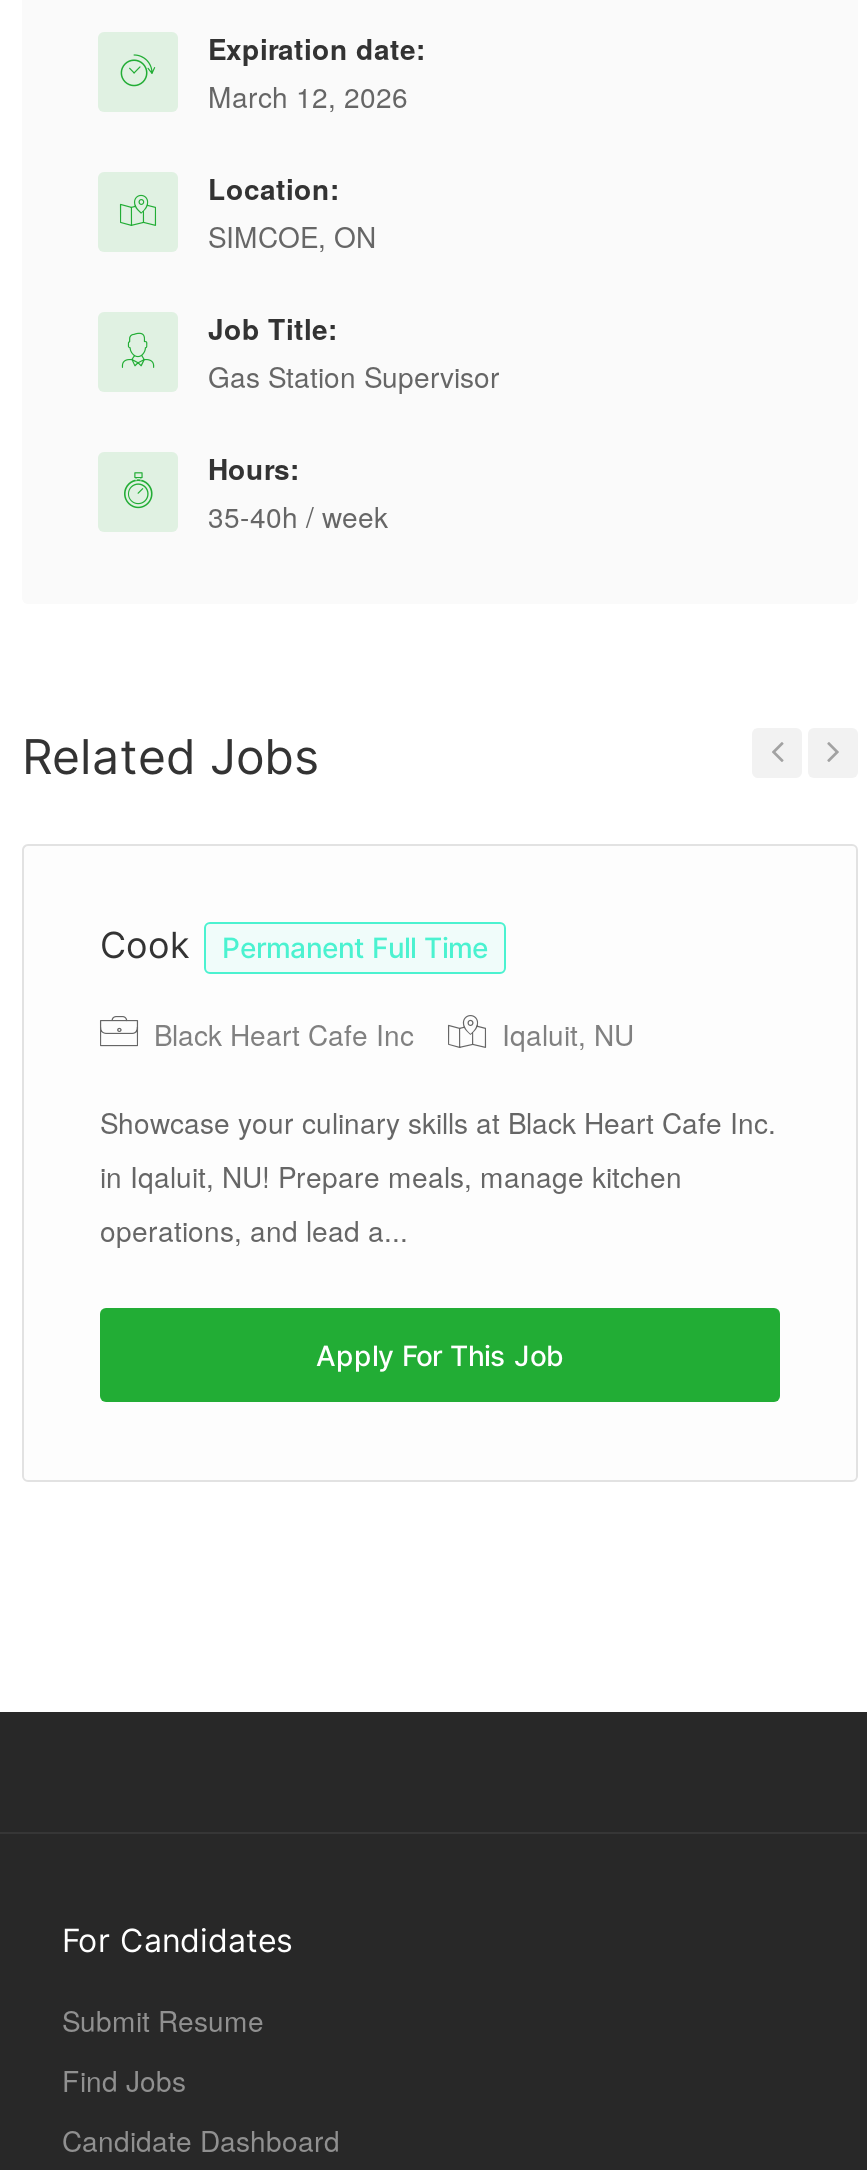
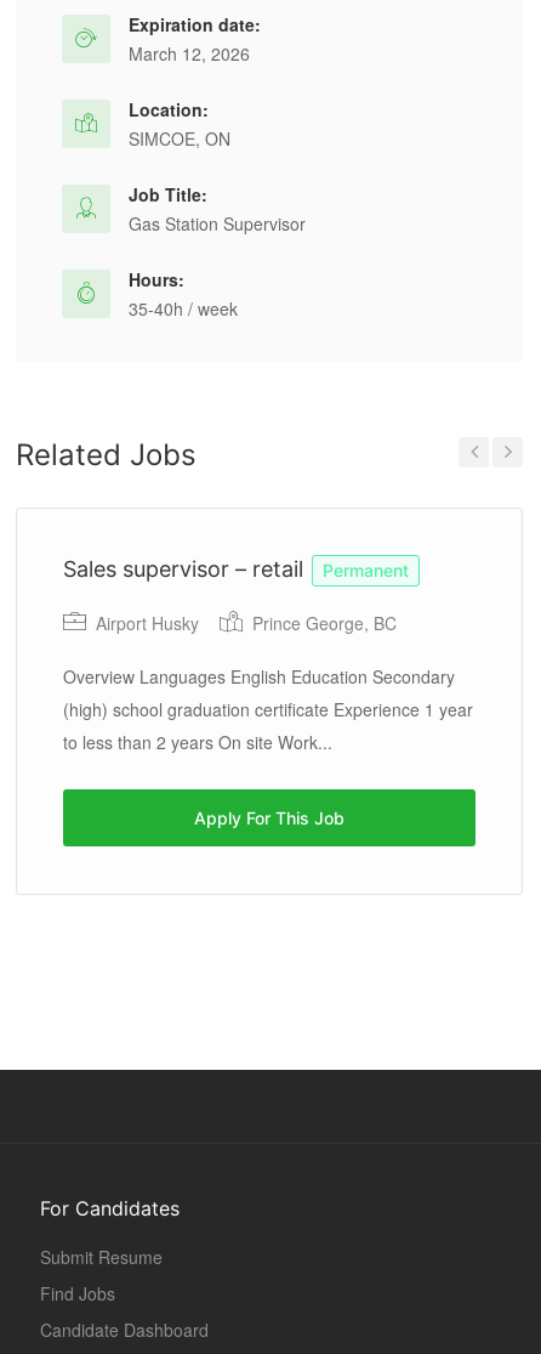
[100,924,488,966] Cook | Permanent Full Time -> [63,556,409,582] Sales supervisor – retail | Permanent
[146,1014,634,1054] Black Heart Cafe Inc | Iqaluit, NU -> [91,611,397,635] Airport Husky | Prince George, BC
[100,1102,776,1250] Showcase your culinary skills at Black Heart Cafe Inc. | in Iqaluit, NU! Prepare meals, manage kitchen | operations, and lead a... -> [63,664,473,754] Overview Languages English Education Secondary | (high) school graduation certificate Experience 1 year | to less than 2 years On site Work...

